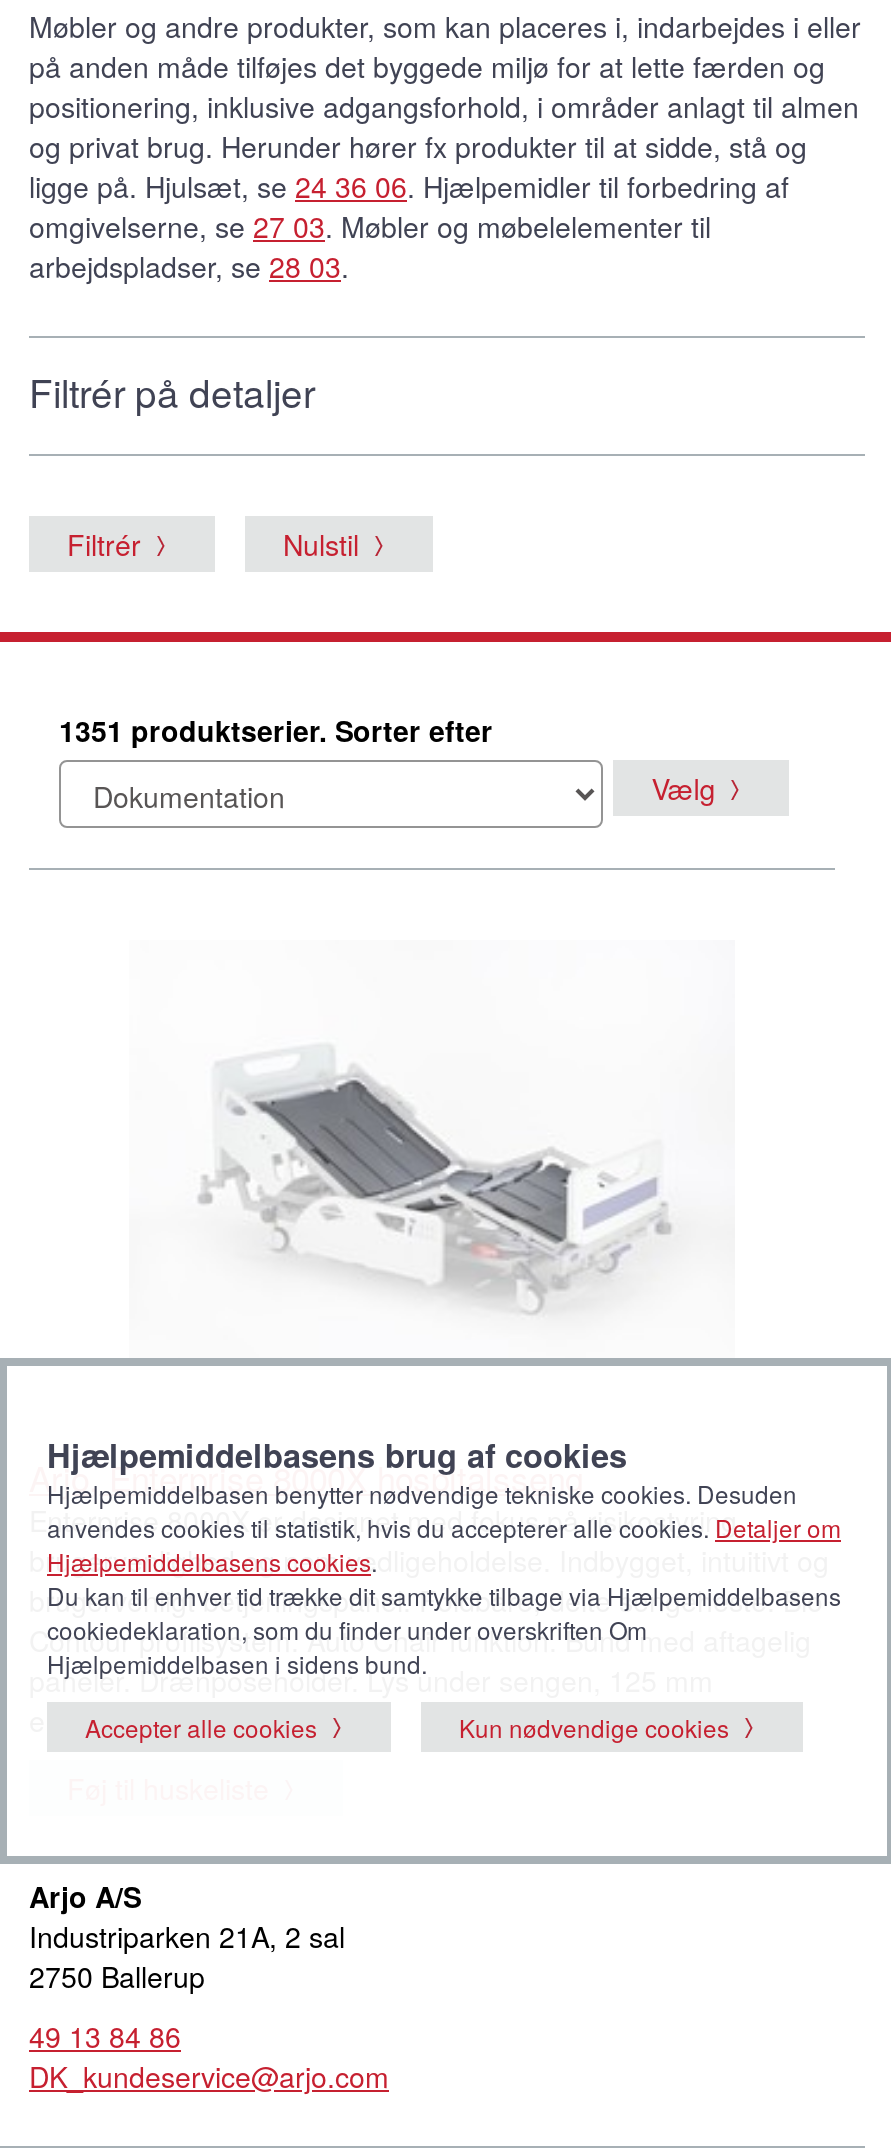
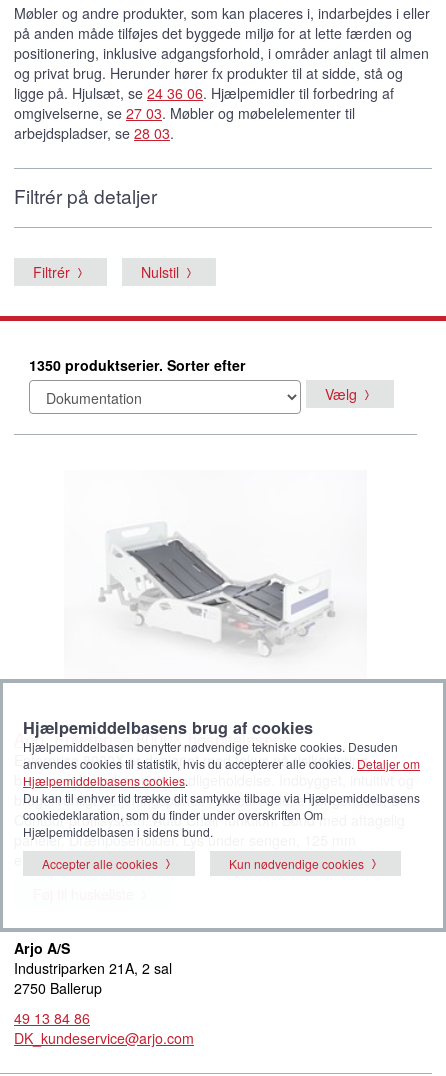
[59,710,493,750] 1351 produktserier. Sorter efter -> [29,355,246,375] 1350 produktserier. Sorter efter

